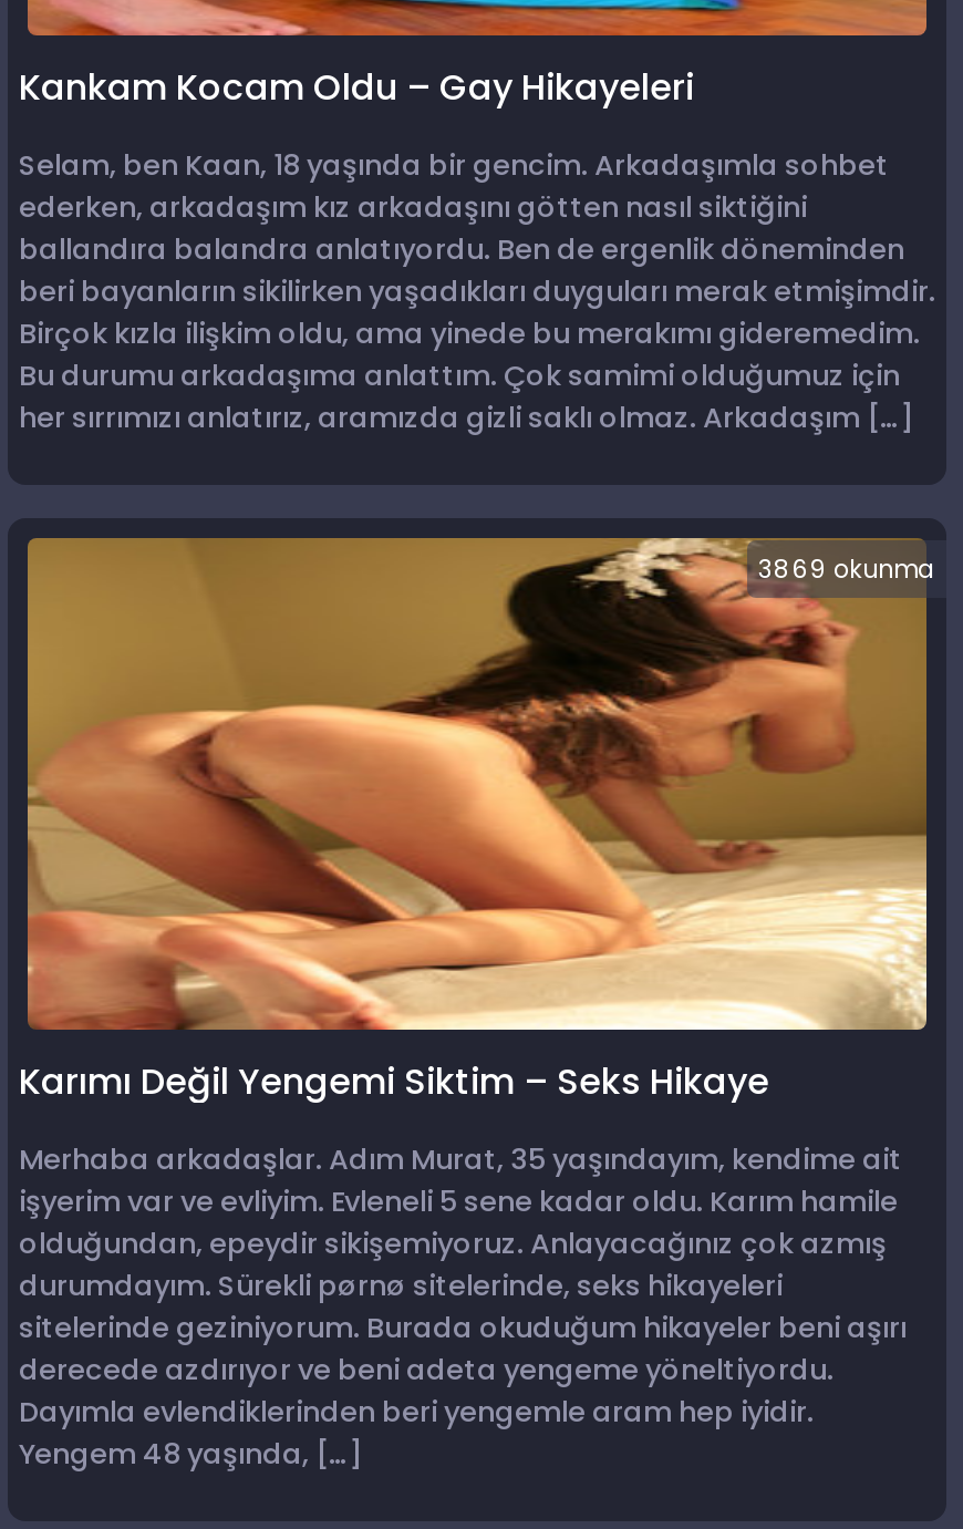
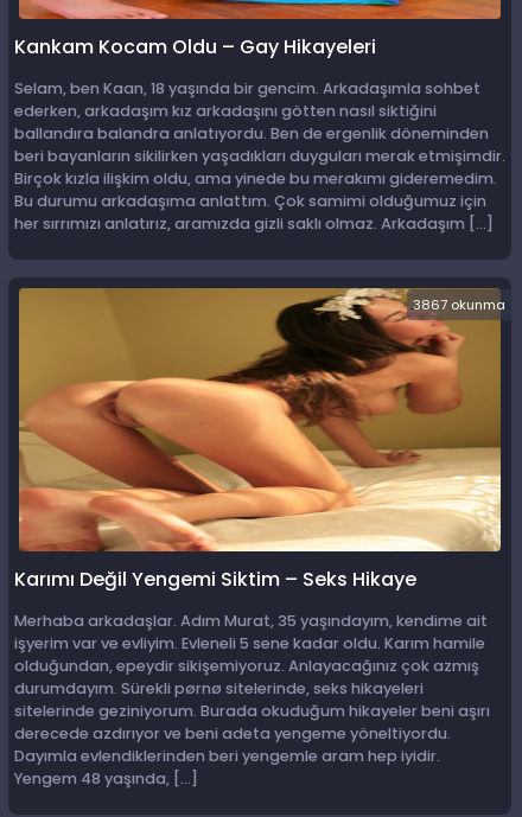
[758,551,935,587] 3869 okunma -> [413,295,505,314] 3867 okunma

